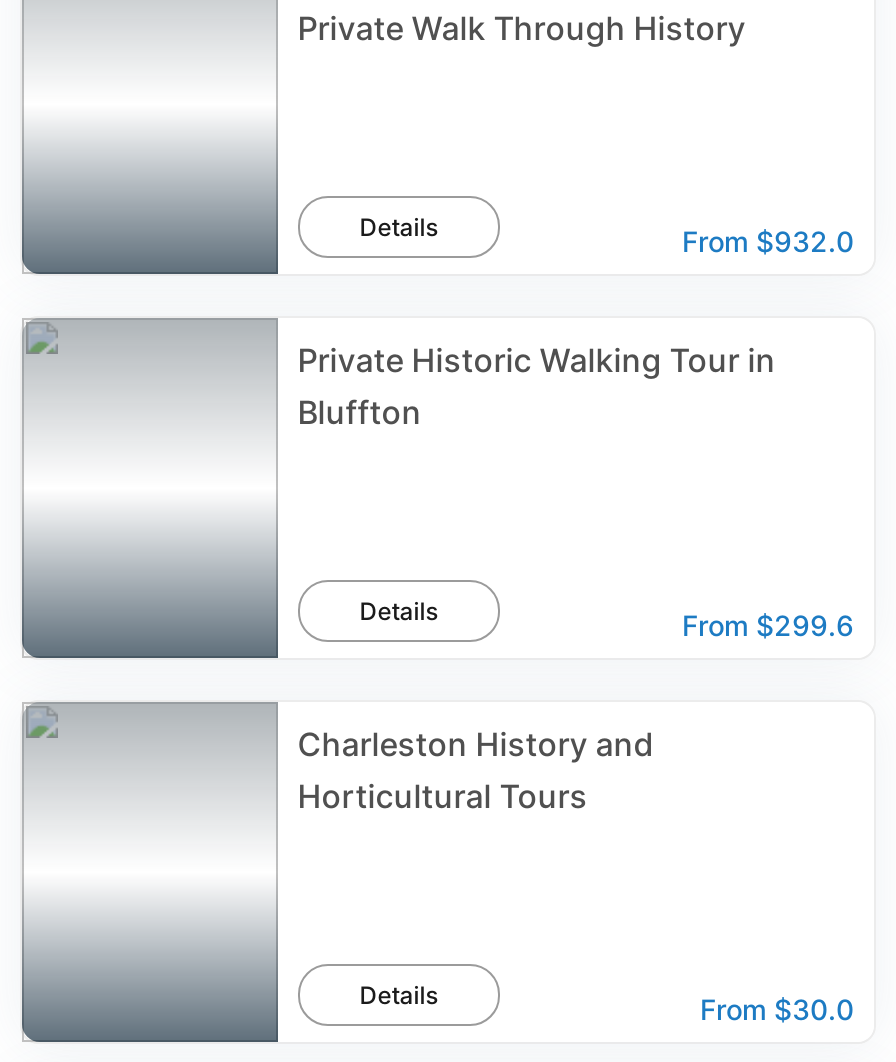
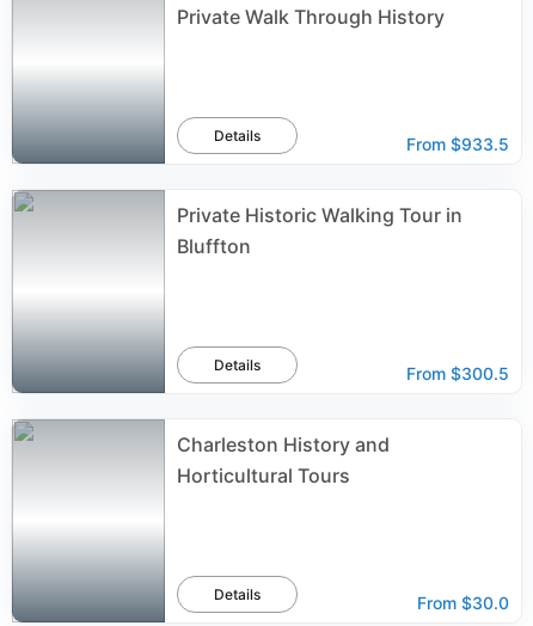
[682,224,854,258] From $932.0 -> [406,134,509,154] From $933.5
[682,608,854,642] From $299.6 -> [406,363,509,383] From $300.5

